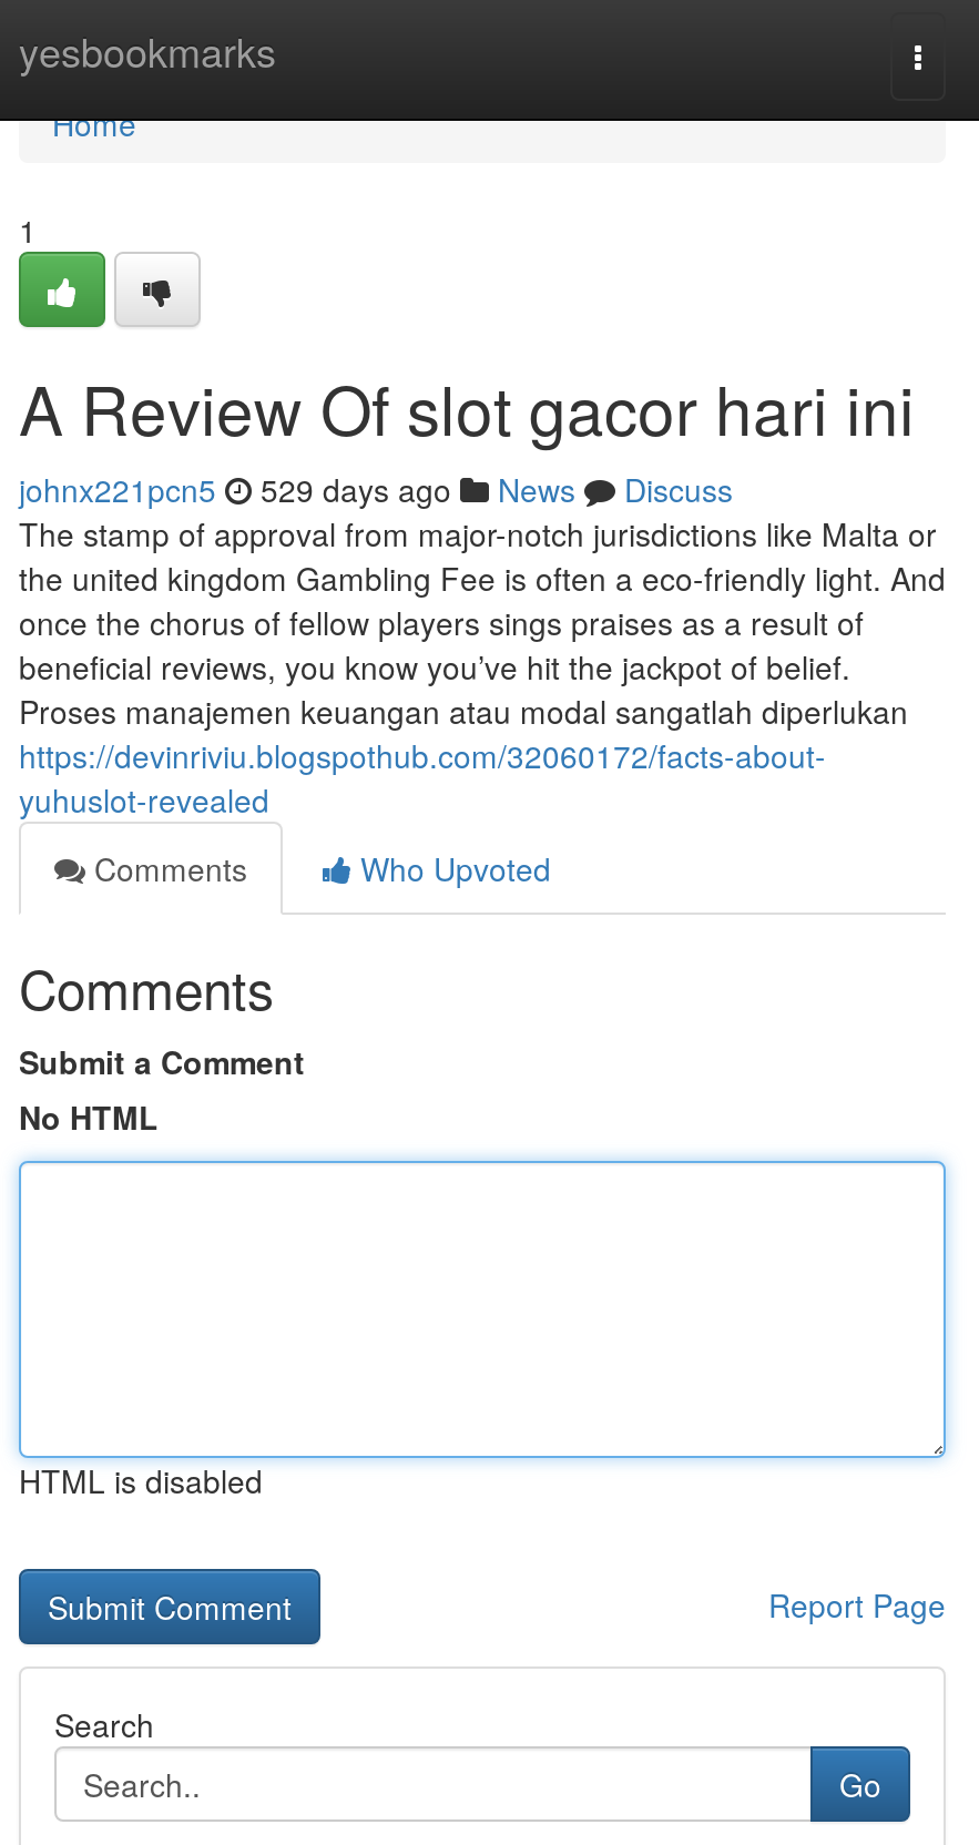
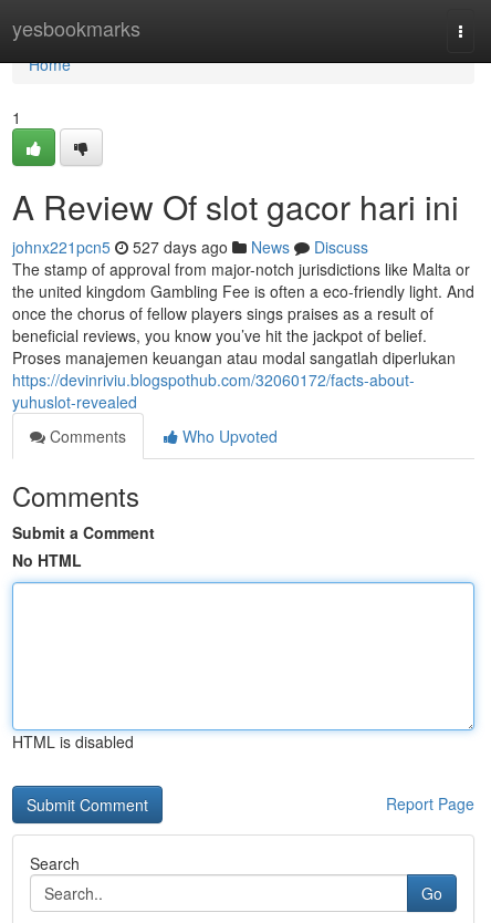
[19,467,733,511] johnx221pcn5 529 days ago News Discuss -> [12,236,368,258] johnx221pcn5 527 days ago News Discuss

